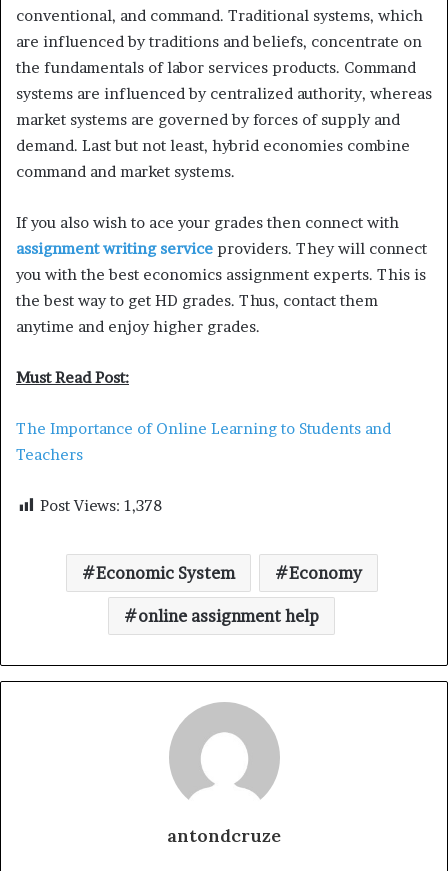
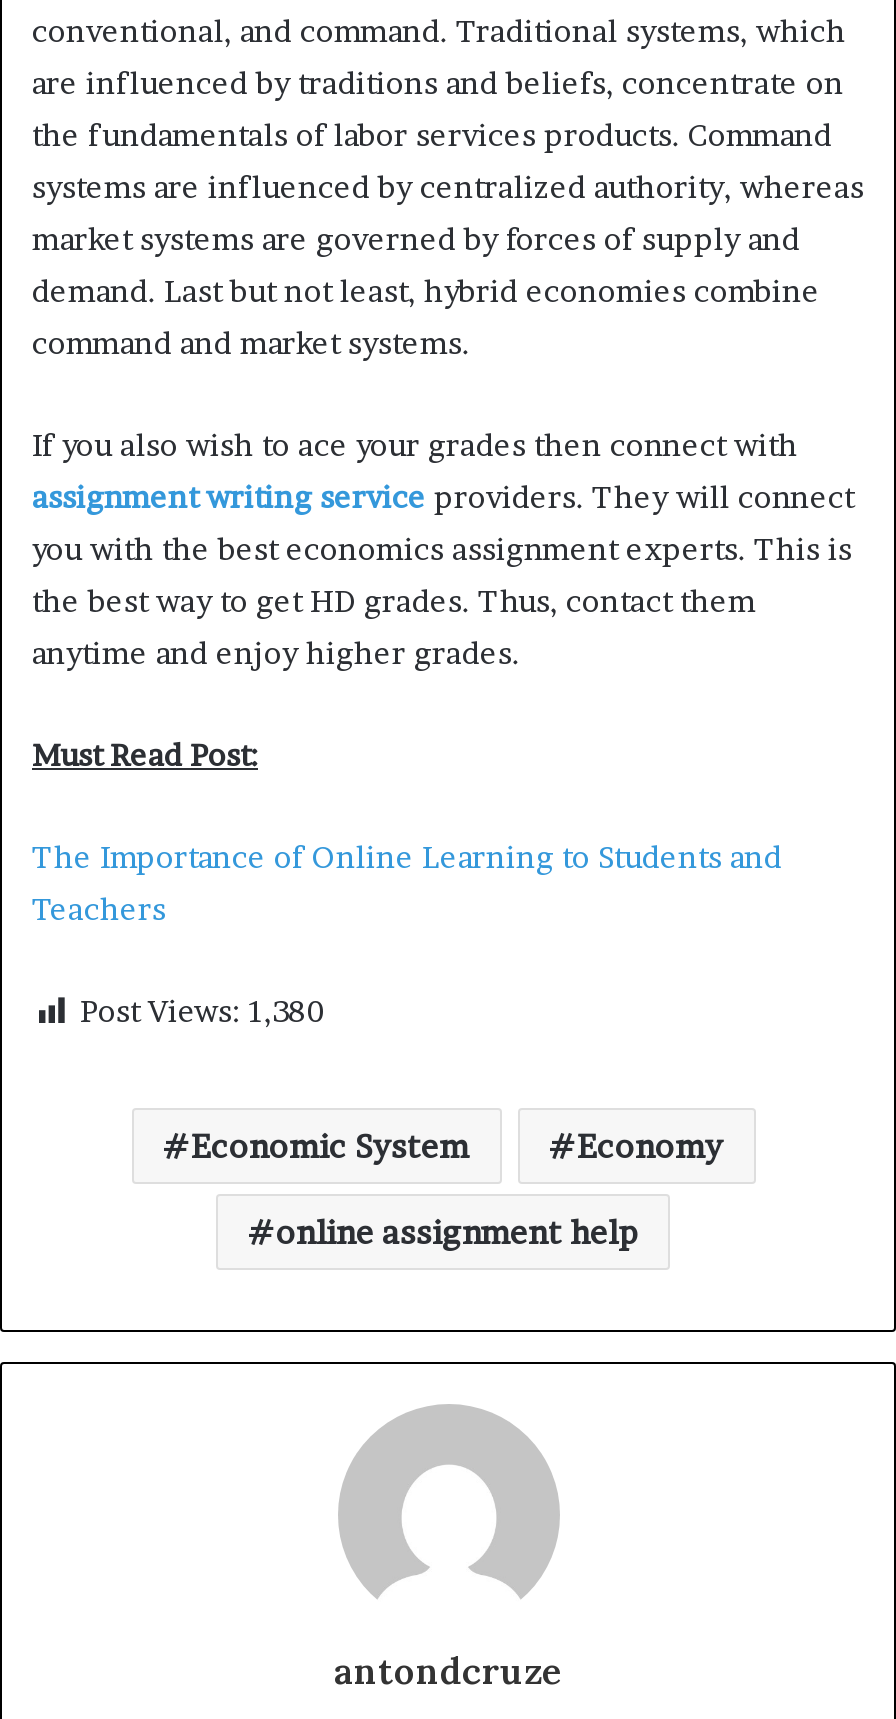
[40,495,162,514] Post Views: 1,378 -> [80,991,324,1029] Post Views: 1,380

